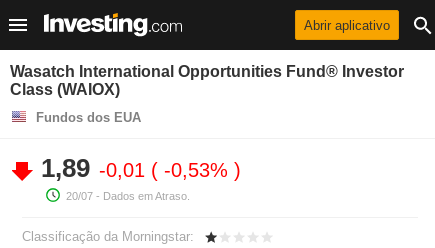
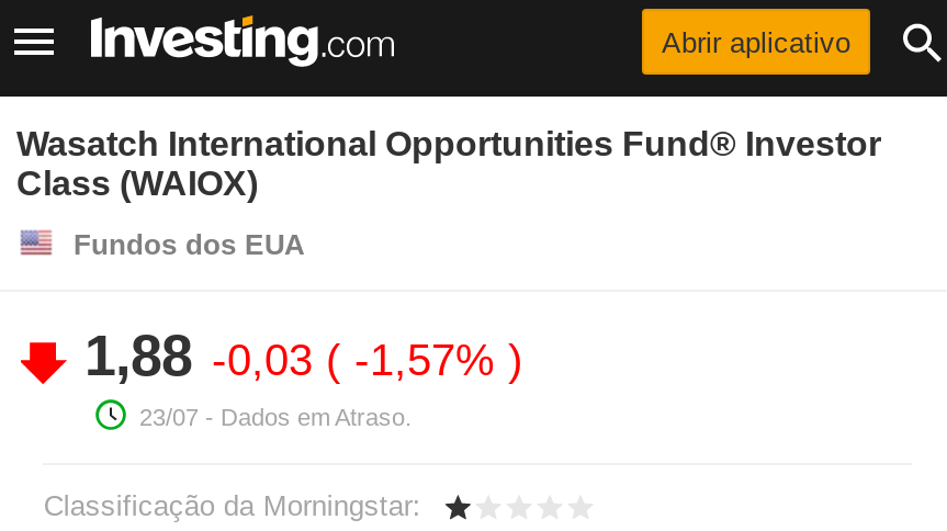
[41,153,234,183] 1,89 -0,01 -0,53% -> [84,323,508,388] 1,88 -0,03 -1,57%
[66,190,190,202] 20/07 - Dados em Atraso. -> [139,404,412,430] 23/07 - Dados em Atraso.

